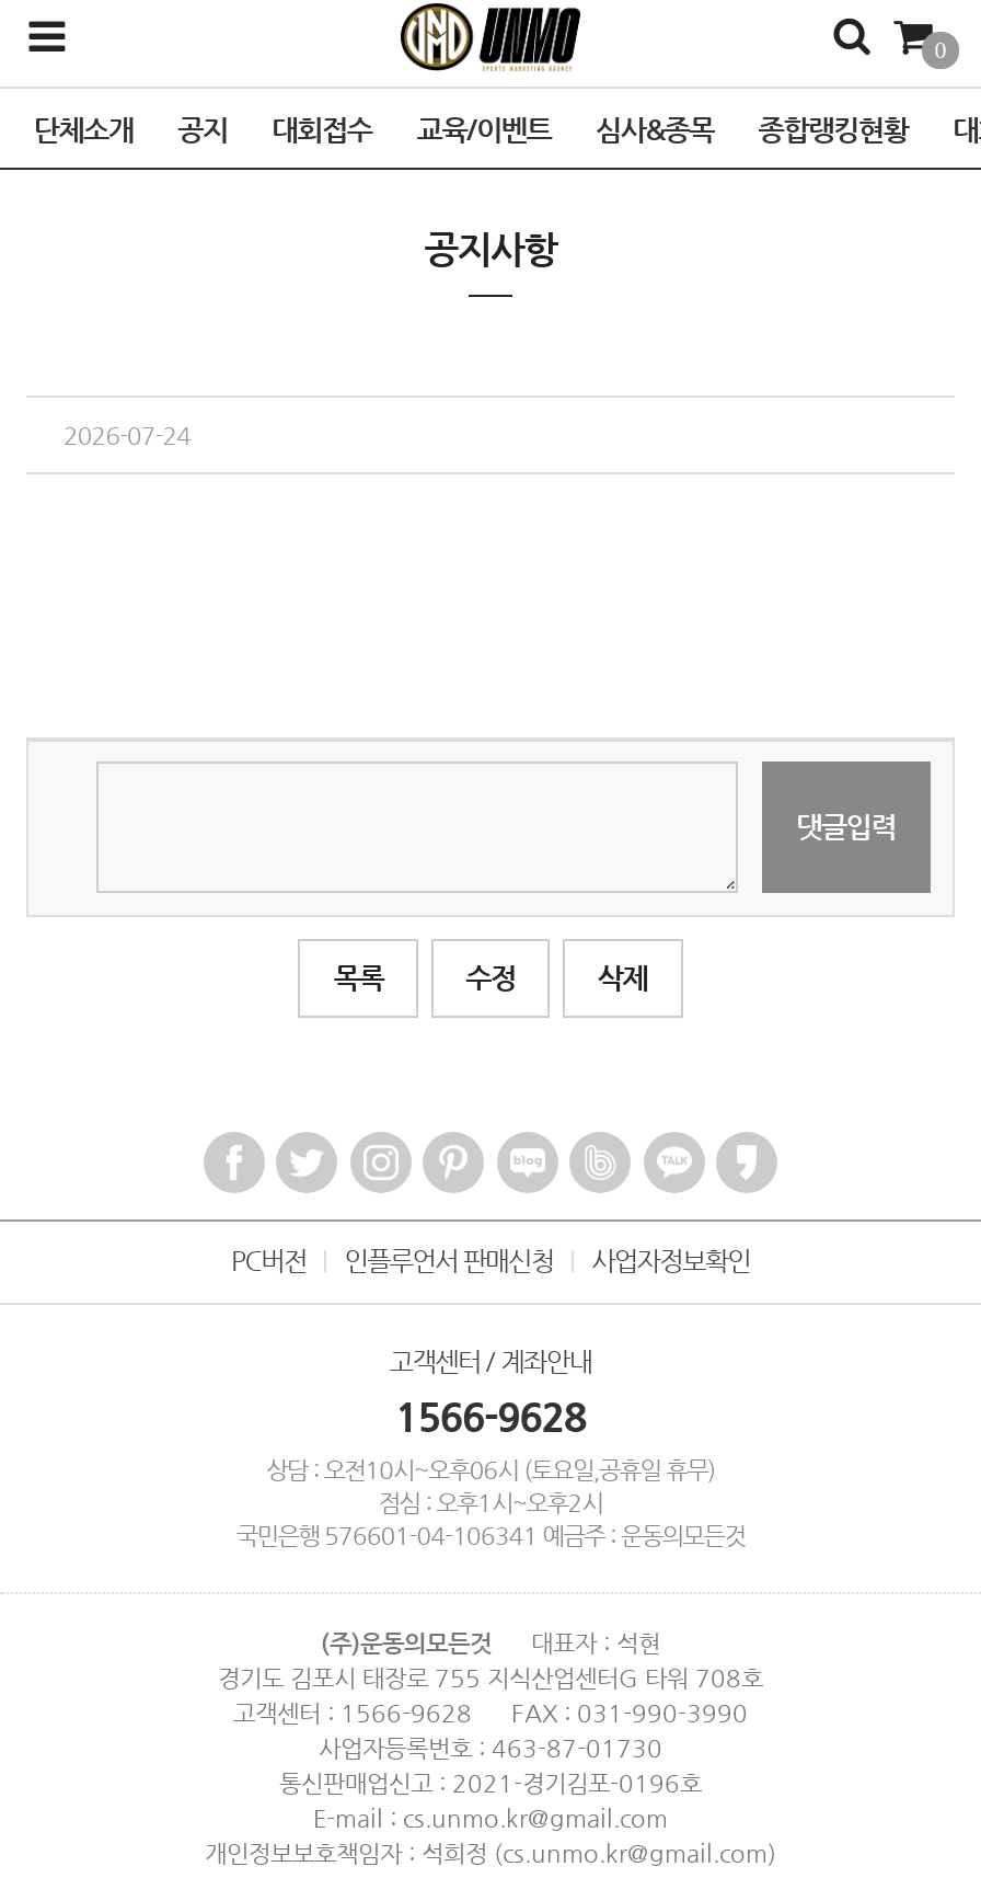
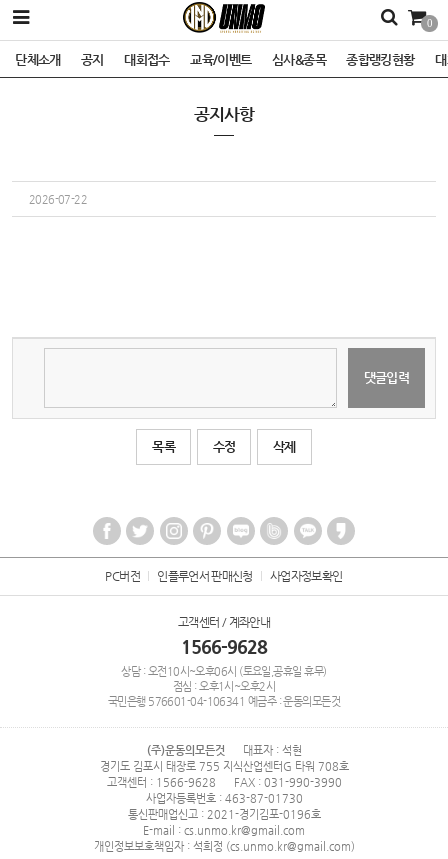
[64,422,191,450] 2026-07-24 -> [29,193,87,206] 2026-07-22

